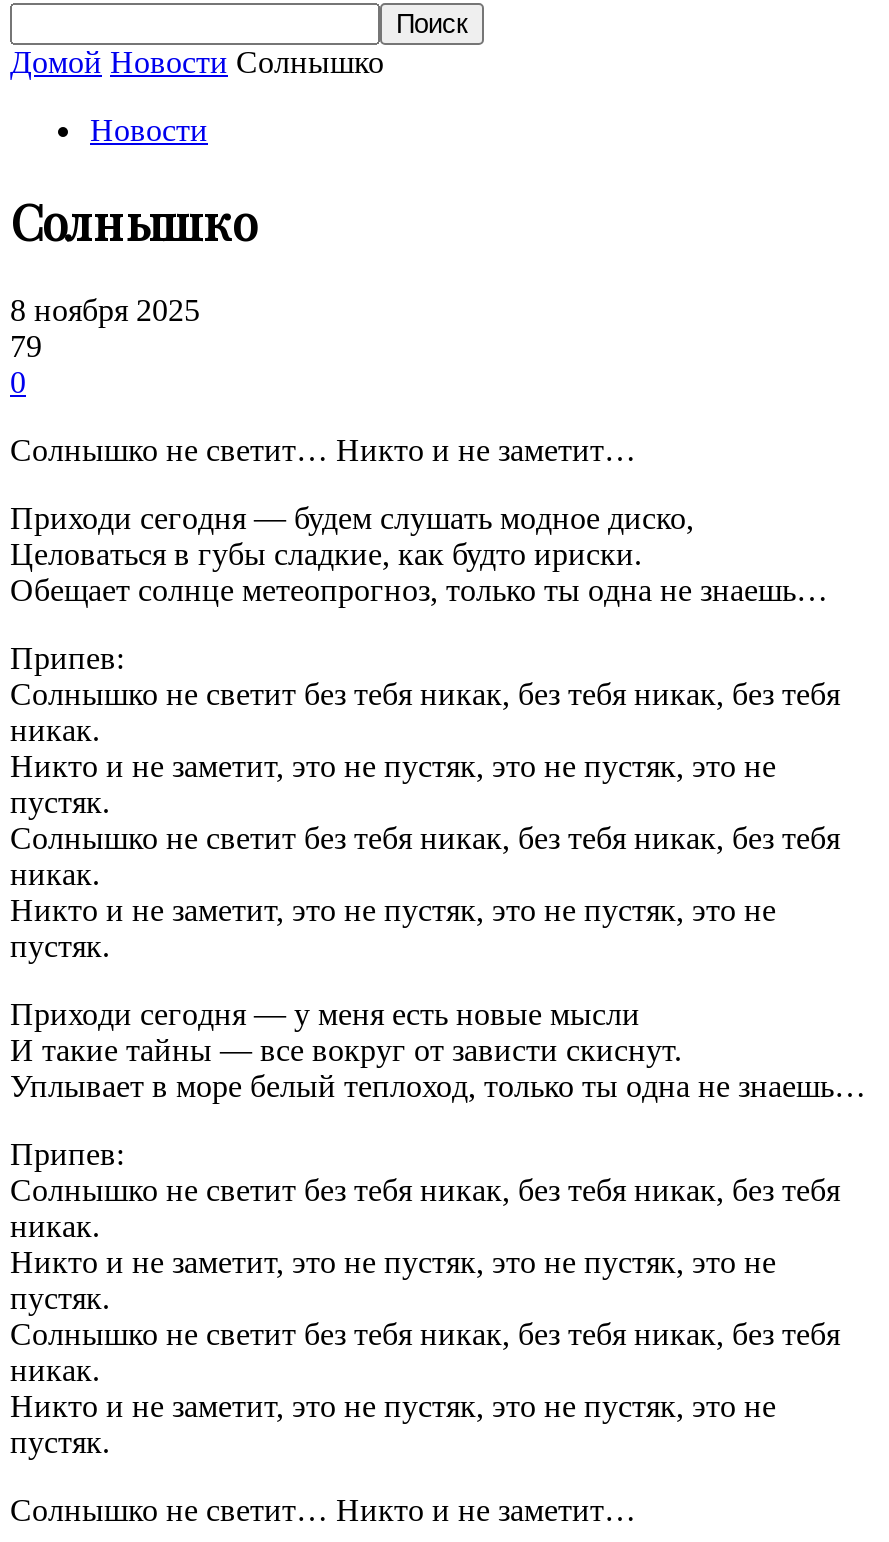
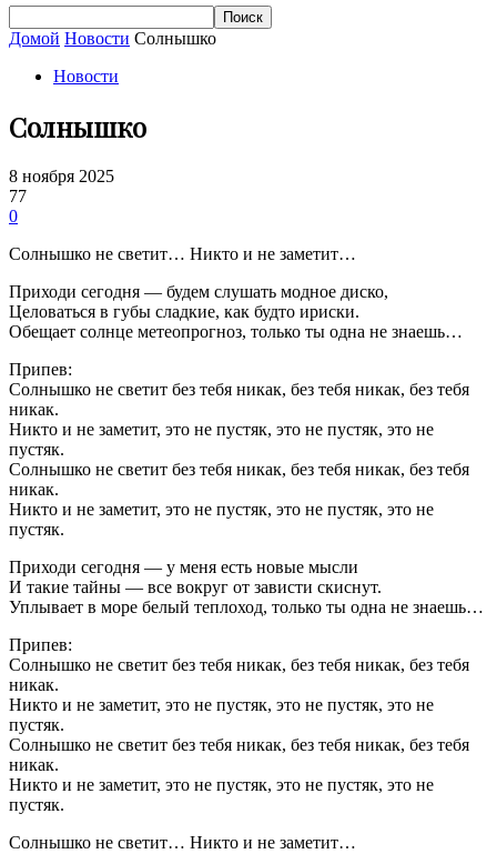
[10,329,42,363] 79 -> [9,186,27,205] 77

